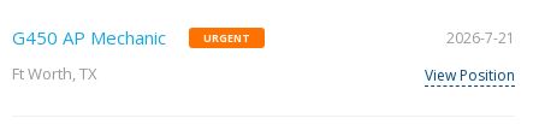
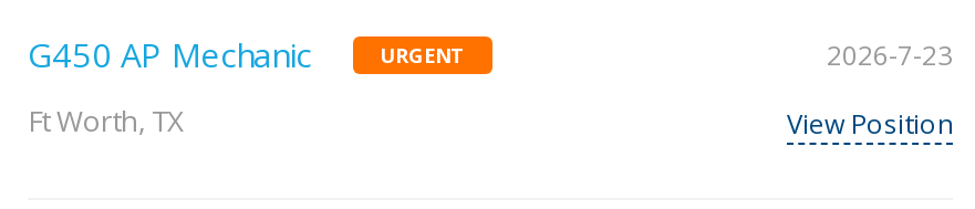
[446,28,515,48] 2026-7-21 -> [827,37,953,75] 2026-7-23

